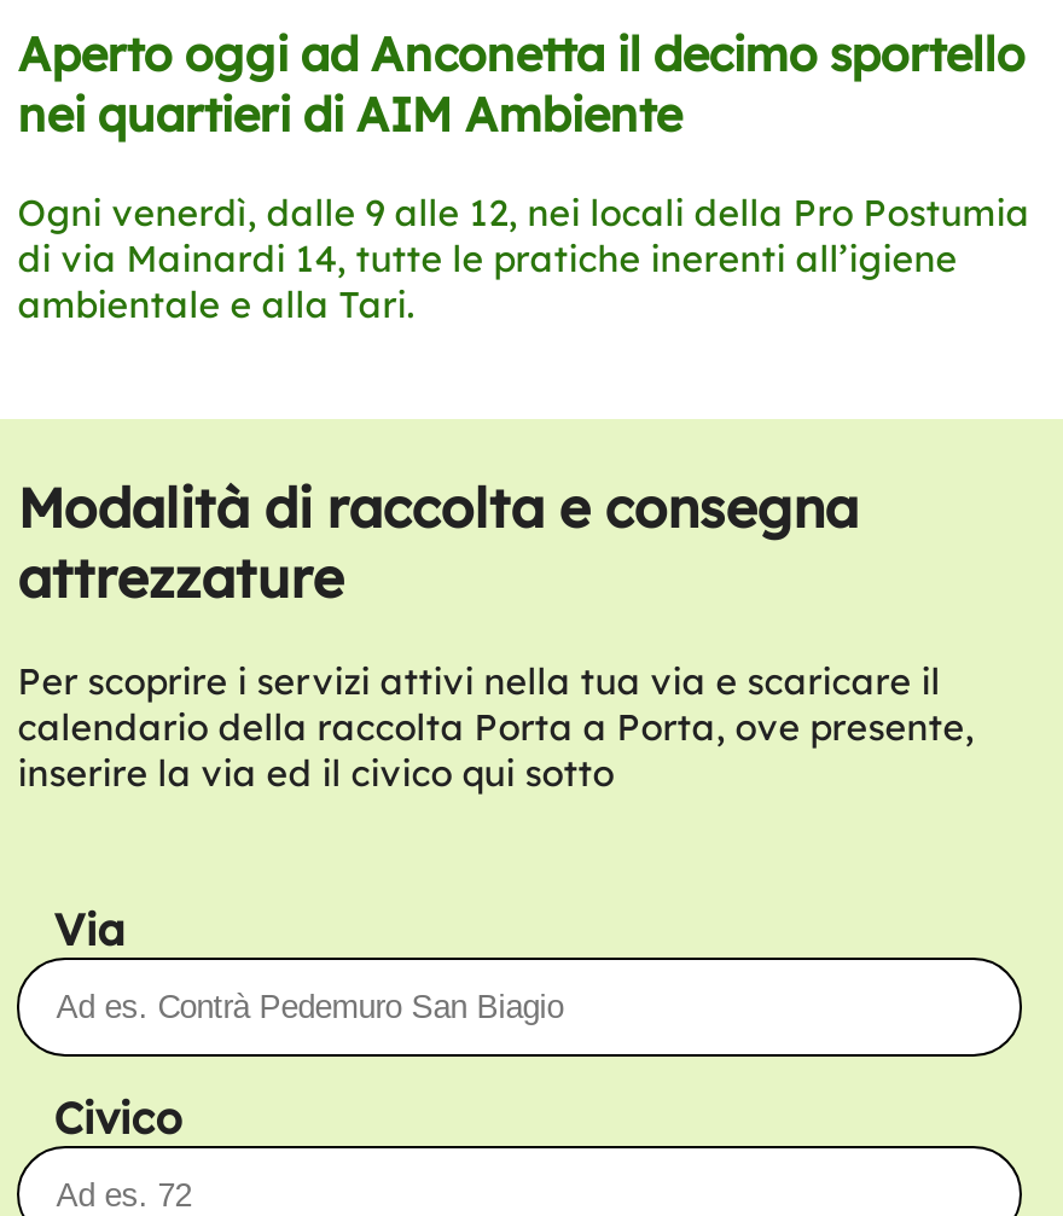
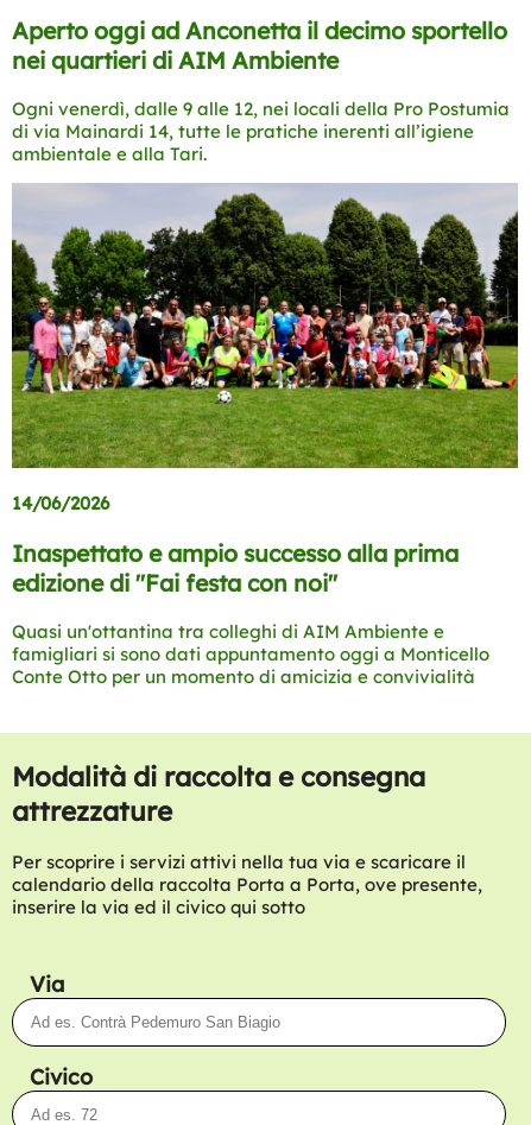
none -> [11,183,519,688] [image] | 14/06/2026 | Inaspettato e ampio successo alla prima | edizione di "Fai festa con noi" | Quasi un'ottantina tra colleghi di AIM Ambiente e | famigliari si sono dati appuntamento oggi a Monticello | Conte Otto per un momento di amicizia e convivialità

